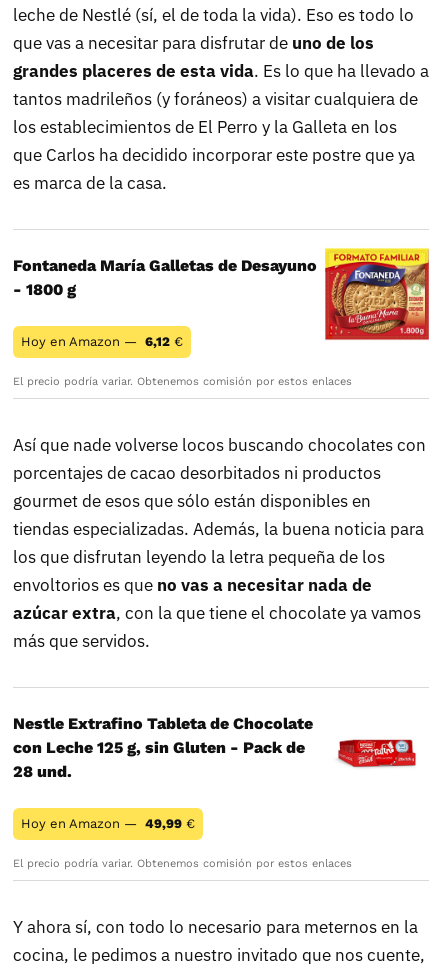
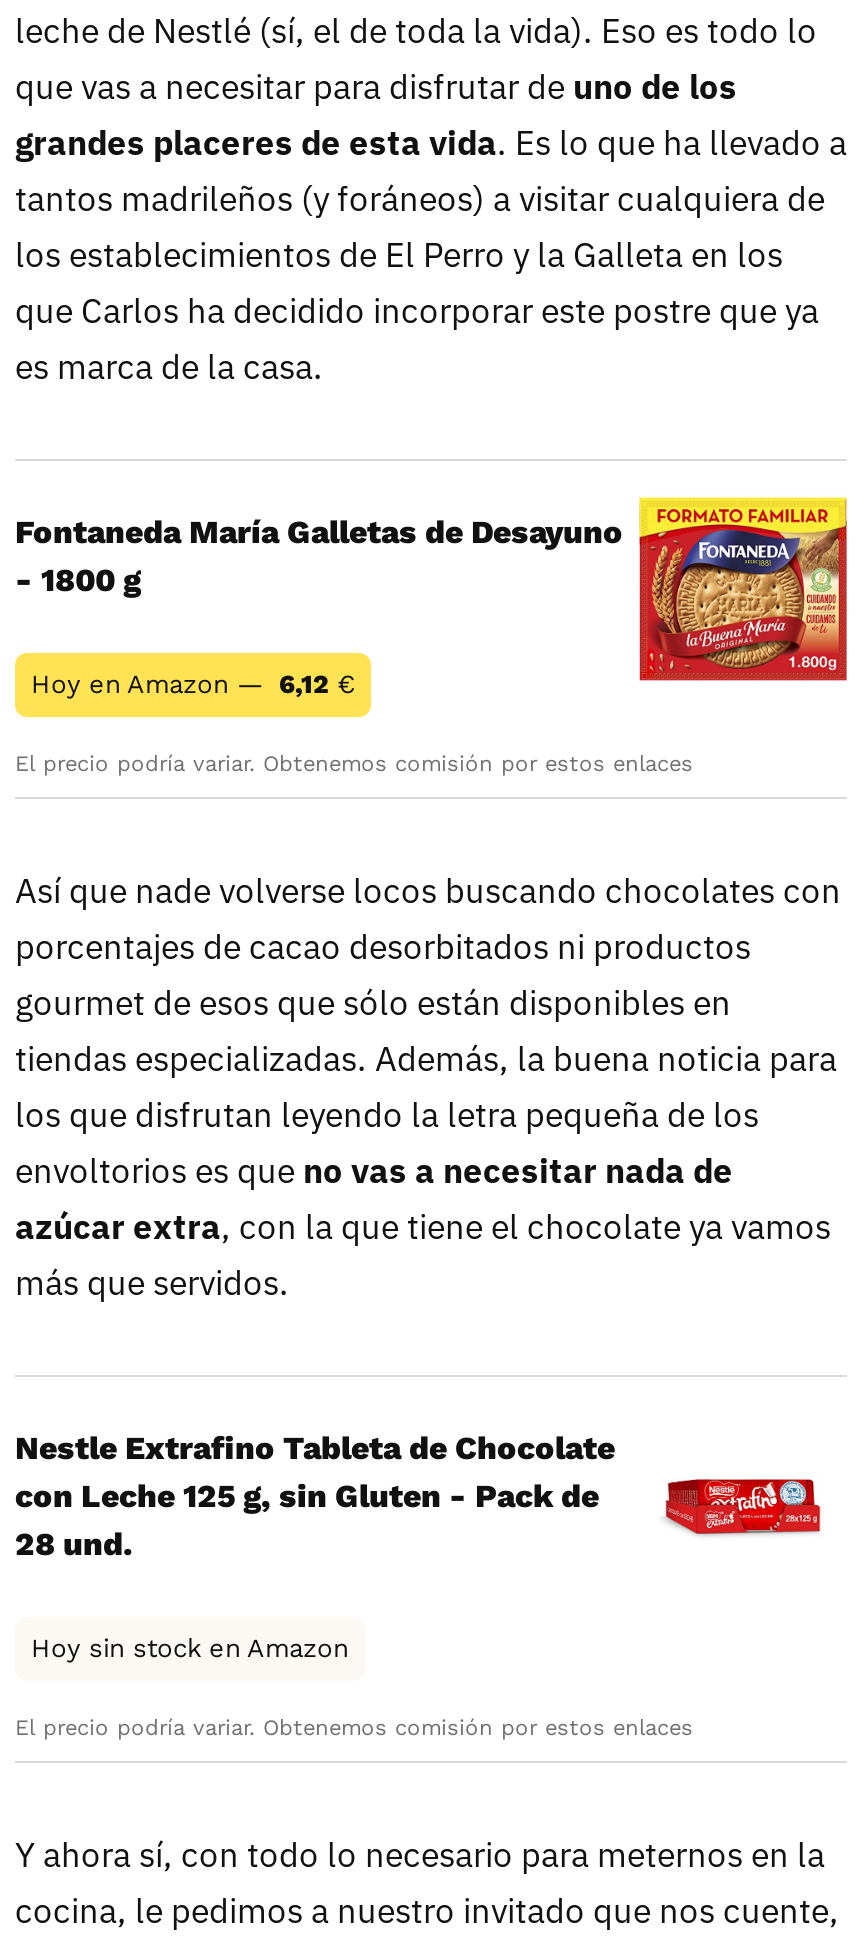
[21,816,195,831] Hoy en Amazon — 49,99 € -> [31,1632,349,1662] Hoy sin stock en Amazon

